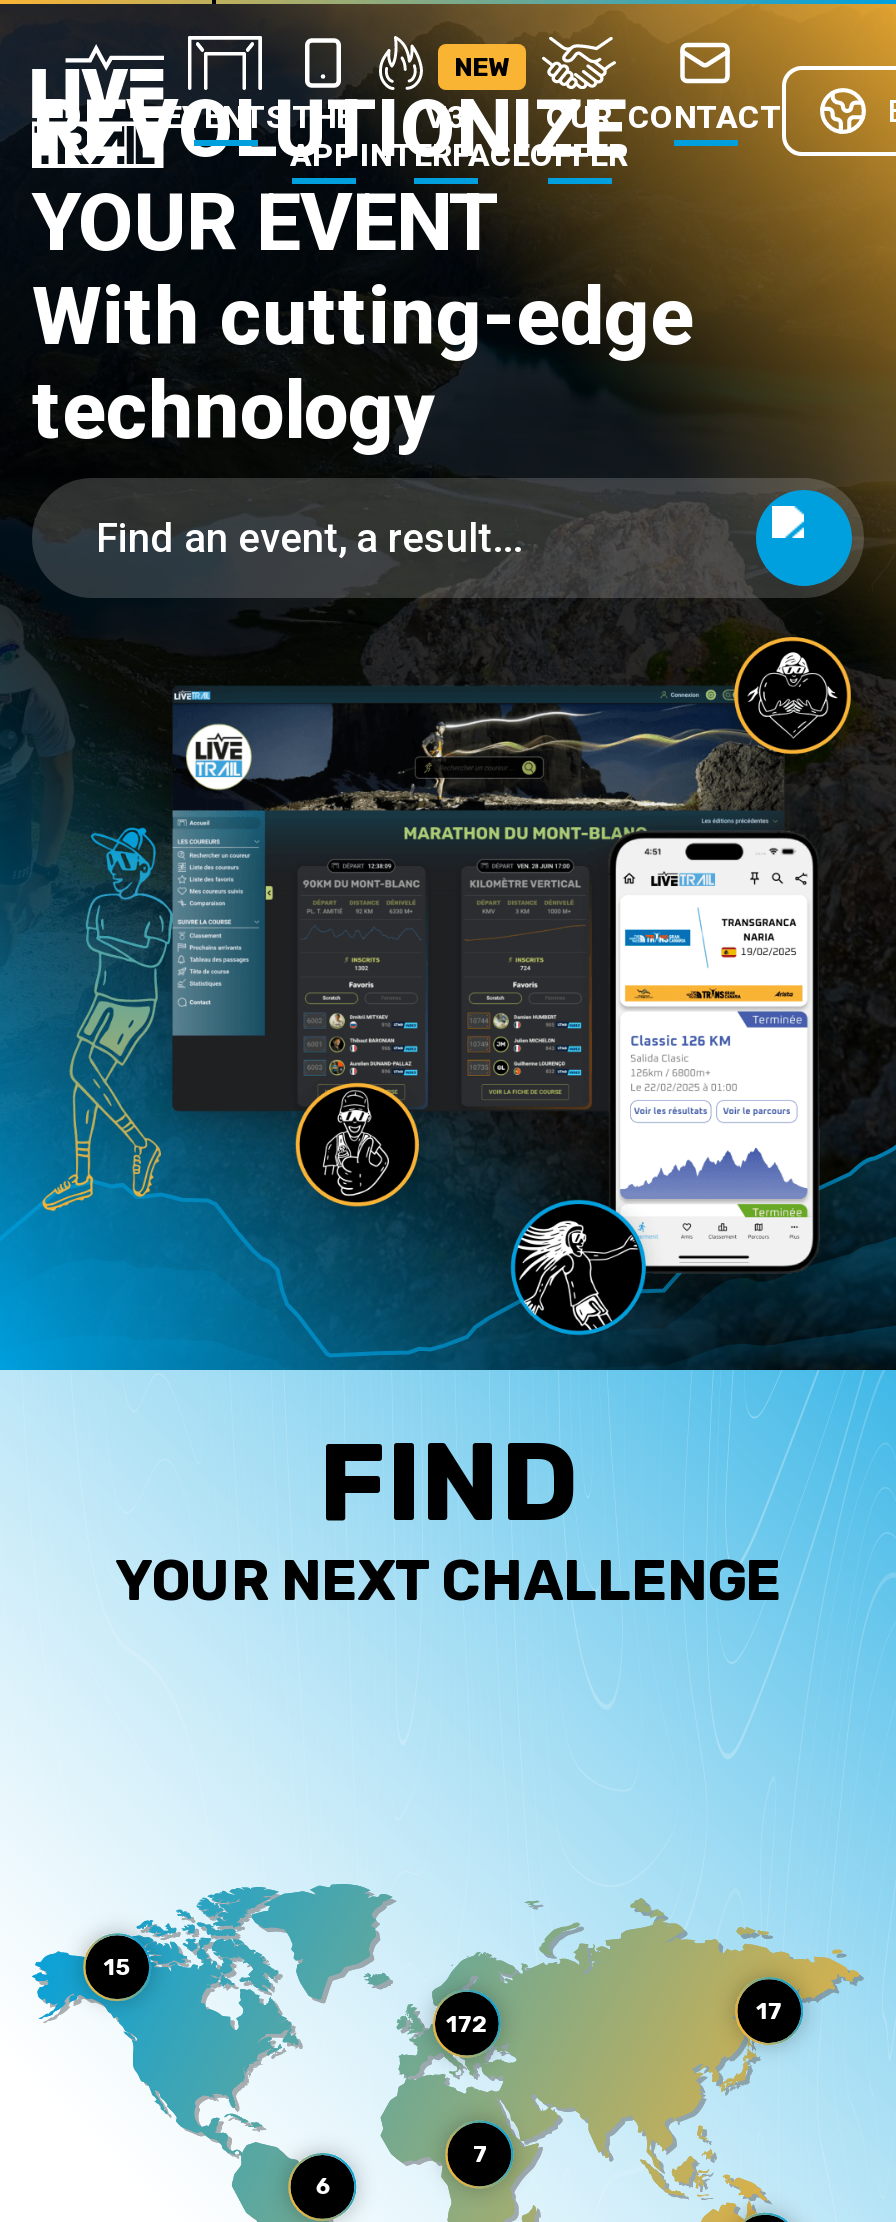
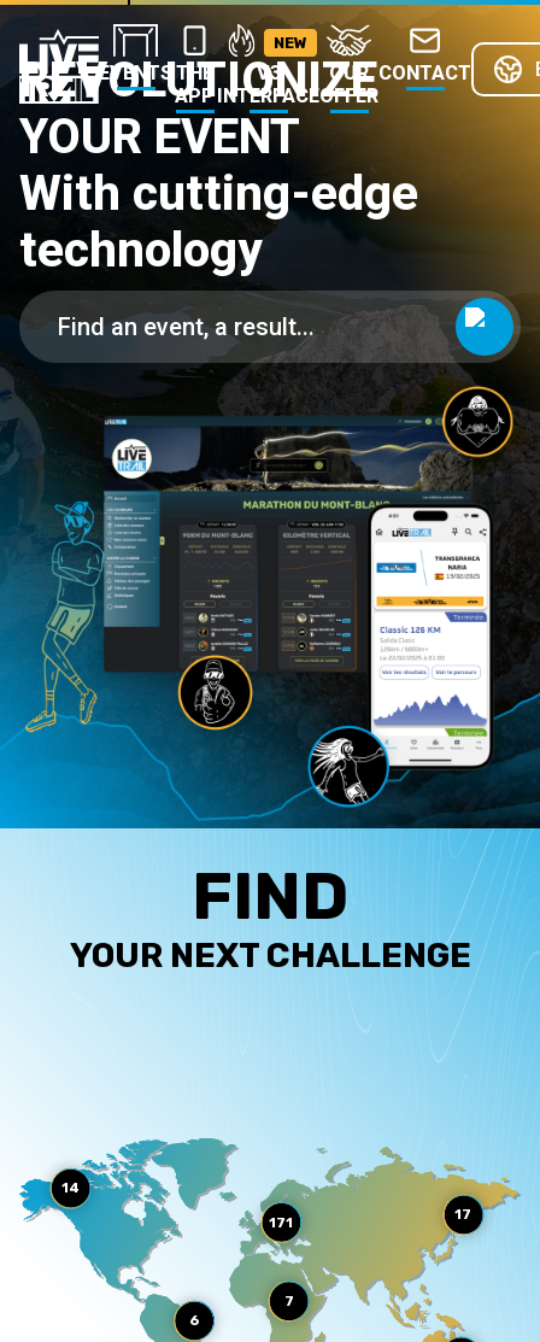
[103,1952,130,1980] 15 -> [61,1179,79,1196] 14
[446,2010,487,2038] 172 -> [269,1214,293,1231] 171

